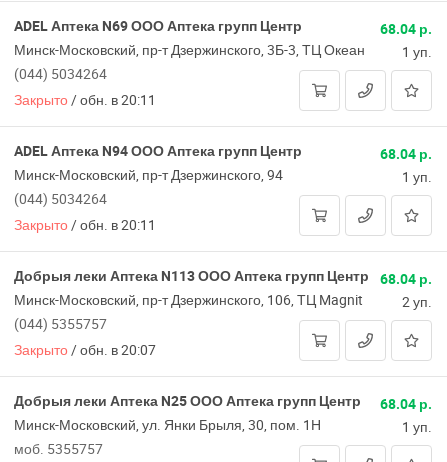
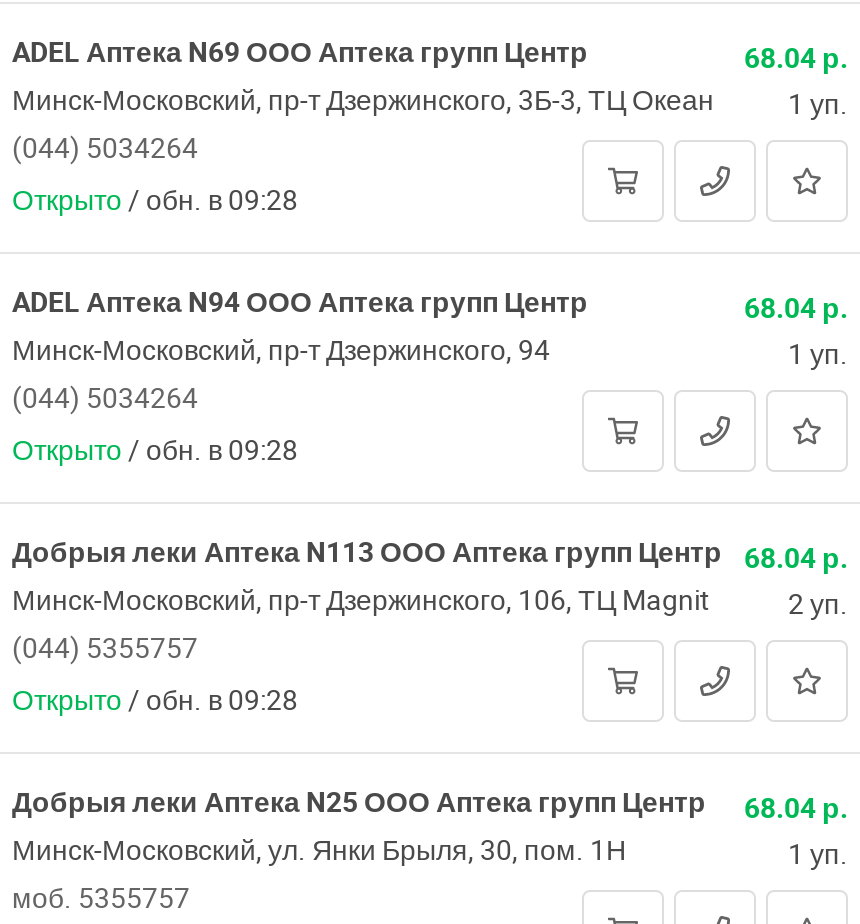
[14,90,156,109] Закрыто / обн. в 20:11 -> [12,181,298,219] Открыто / обн. в 09:28
[14,215,156,234] Закрыто / обн. в 20:11 -> [12,431,298,469] Открыто / обн. в 09:28
[14,340,156,359] Закрыто / обн. в 20:07 -> [12,681,298,719] Открыто / обн. в 09:28

